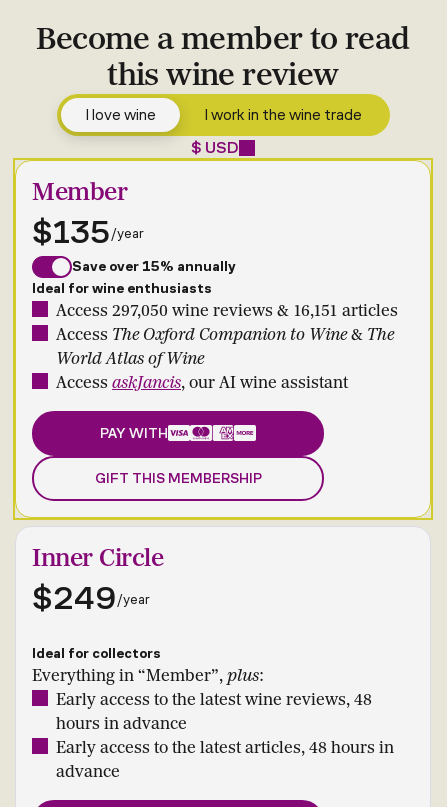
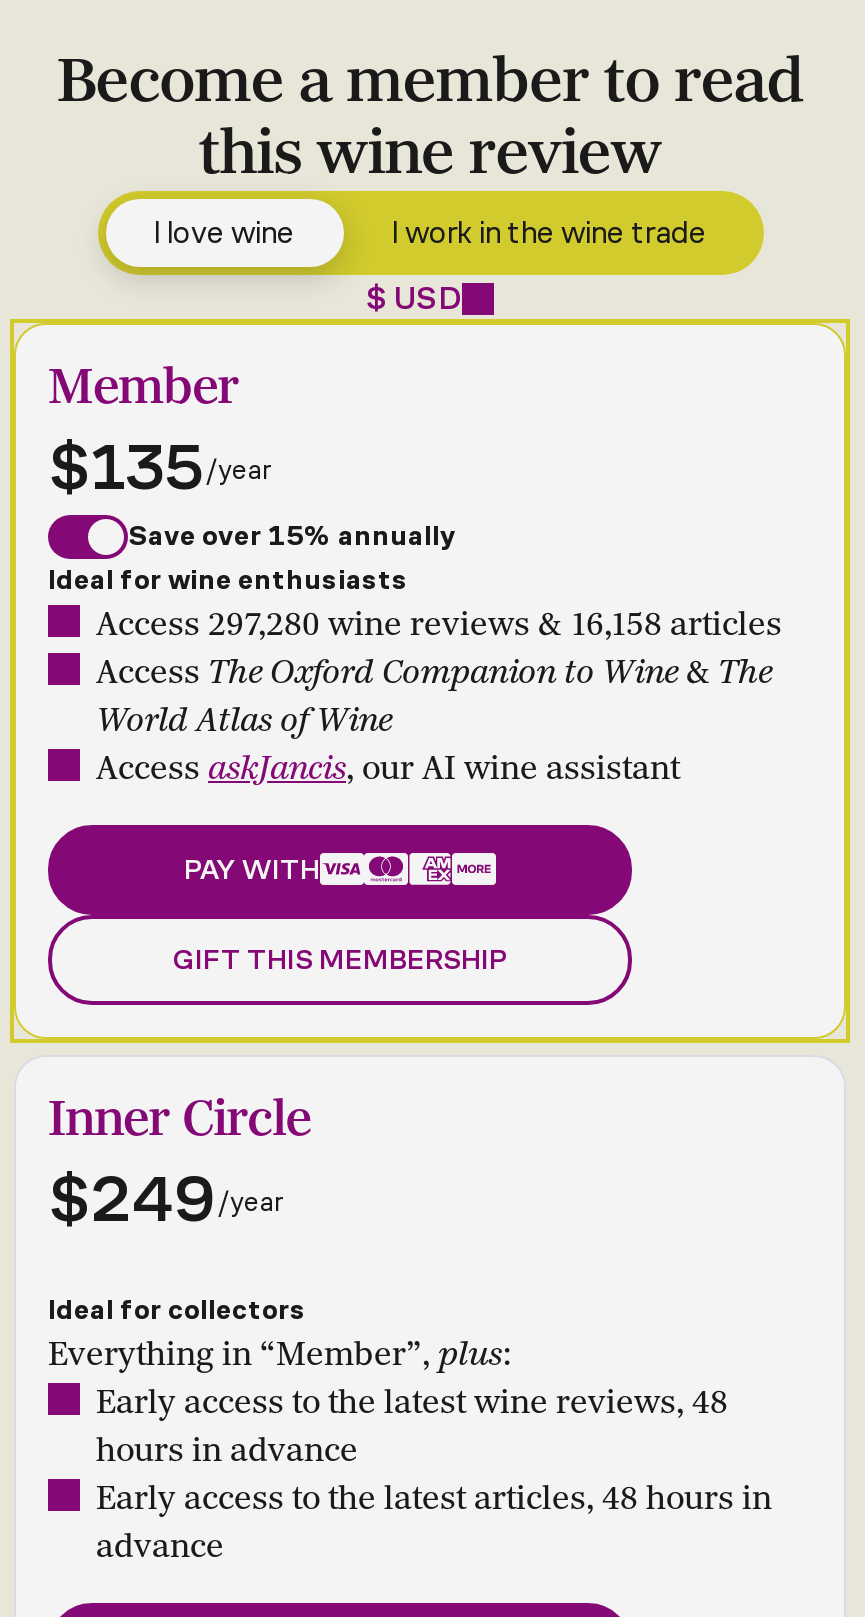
[56,300,398,321] Access 297,050 wine reviews & 16,151 articles -> [96,602,782,644] Access 297,280 wine reviews & 16,158 articles

